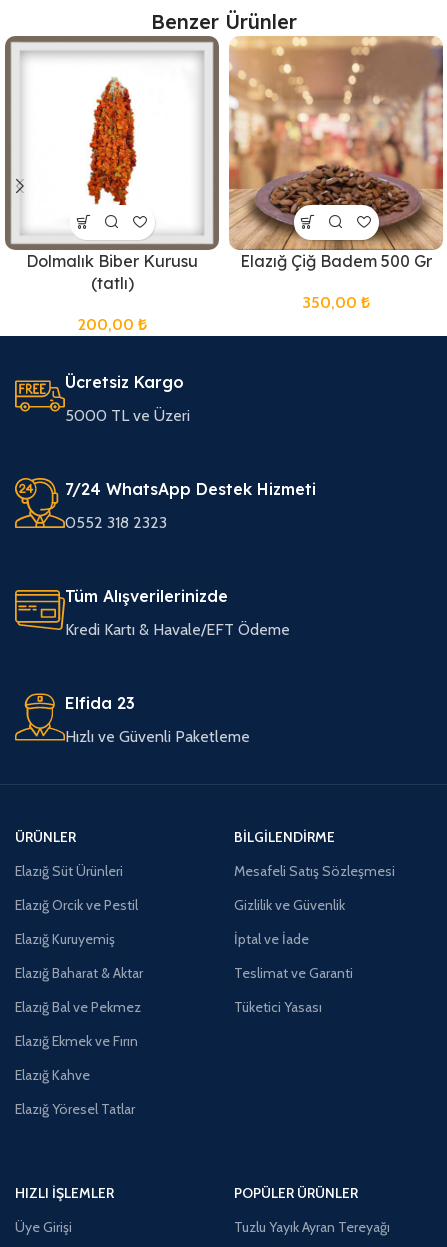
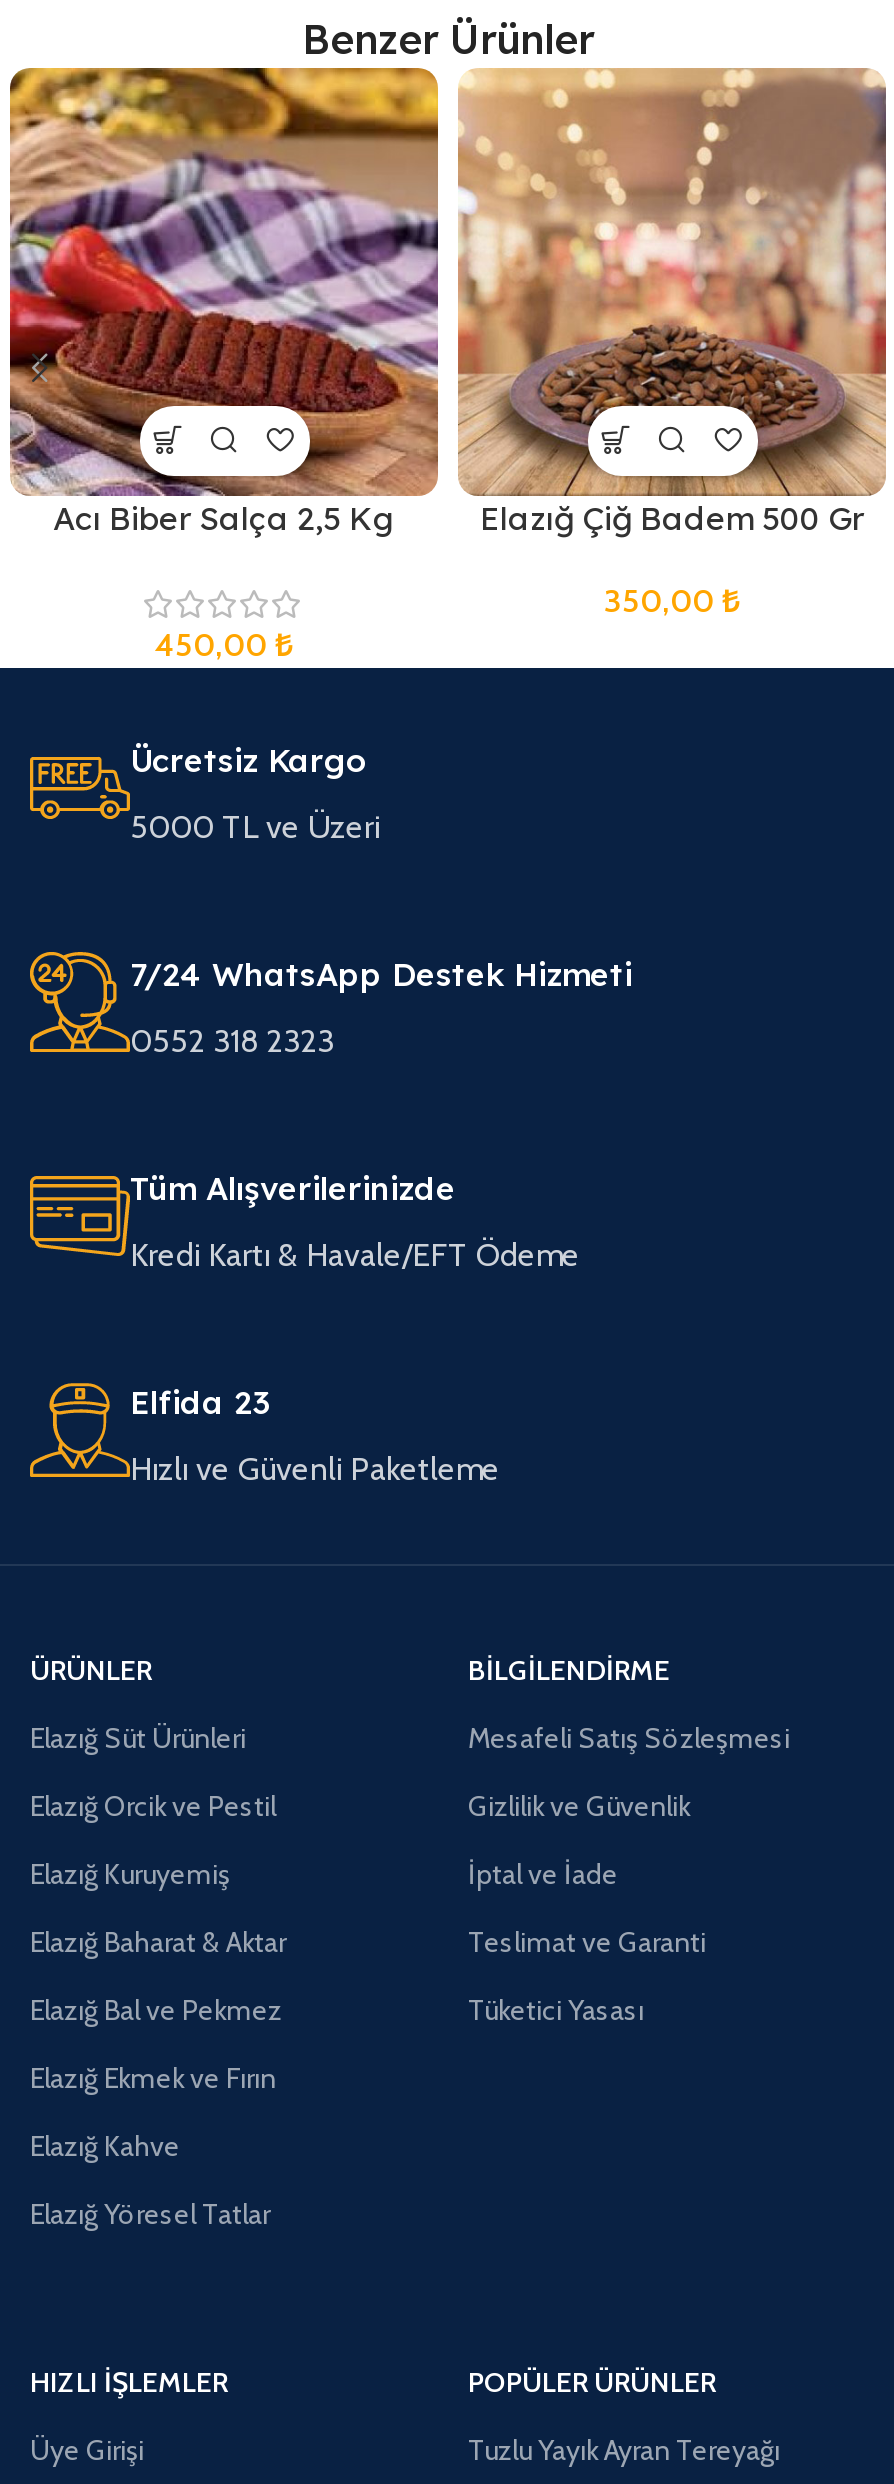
[4,35,220,292] [image] | Dolmalık Biber Kurusu | (tatlı) -> [8,66,440,537] [image] | Acı Biber Salça 2,5 Kg
[77,314,146,333] 200,00 ₺ -> [155,625,293,663] 450,00 ₺

